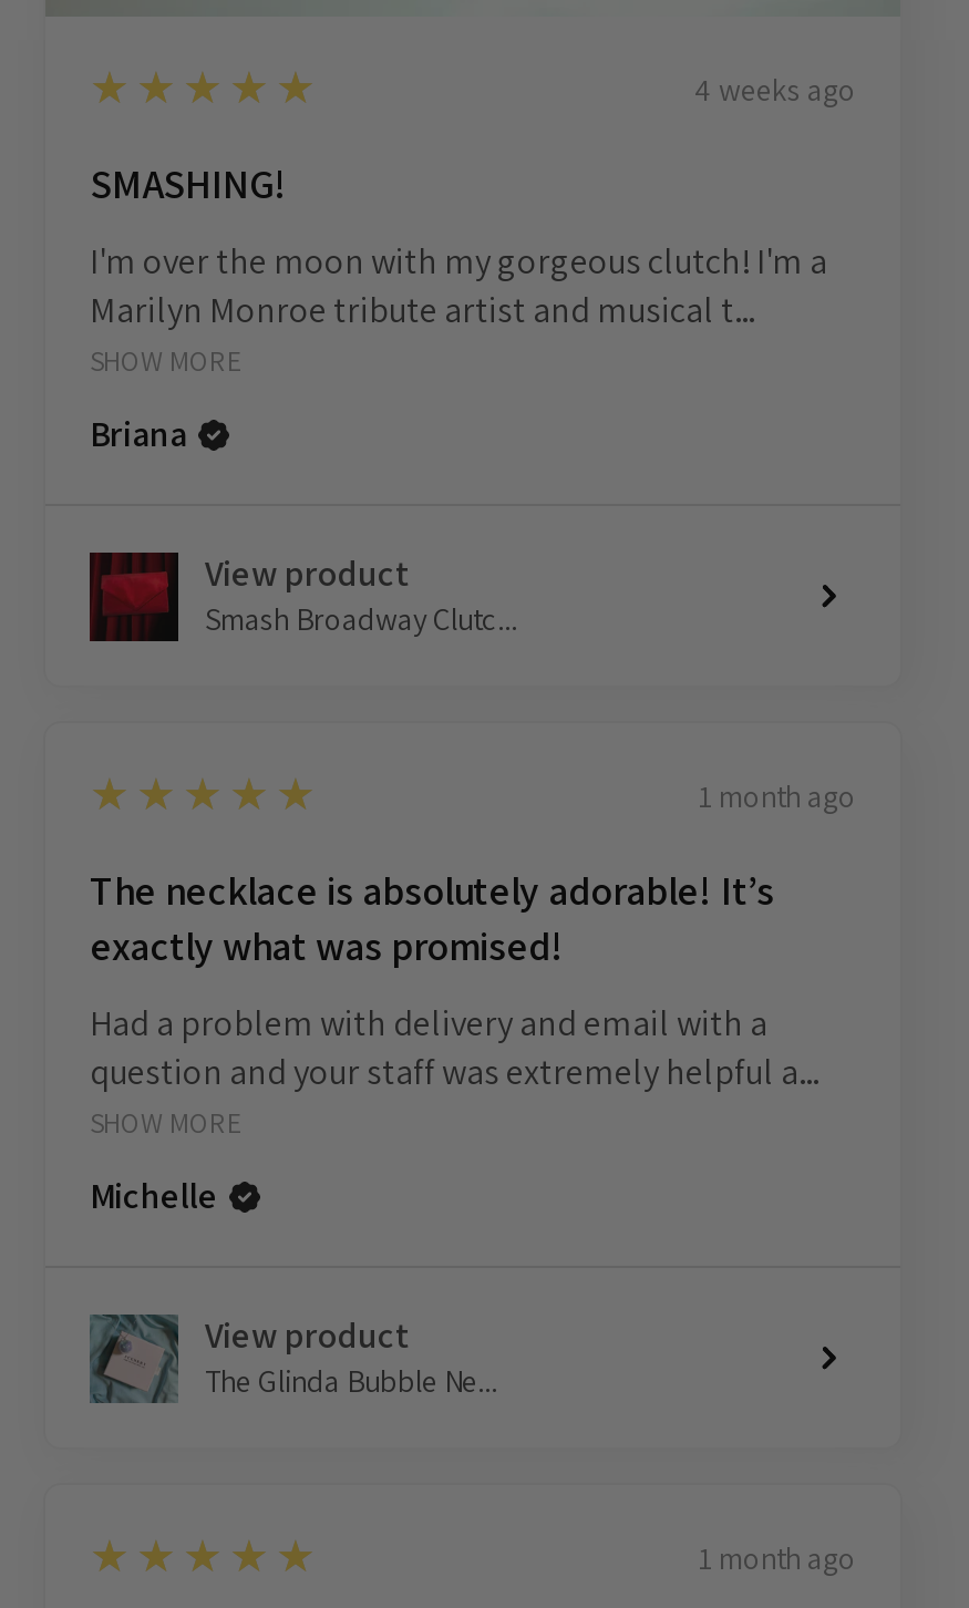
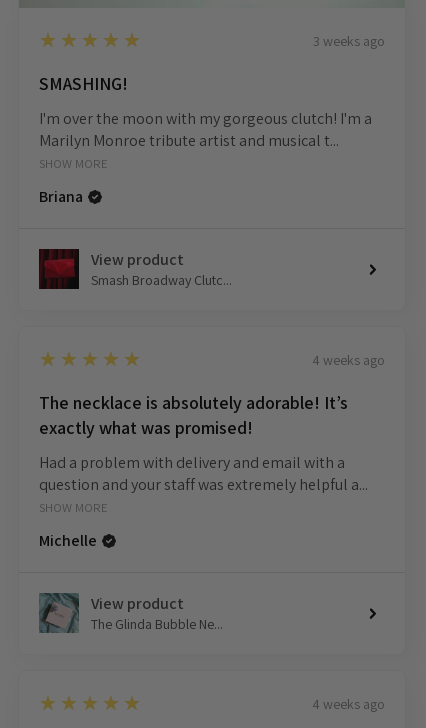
[694,70,856,110] 4 weeks ago -> [313,32,385,50] 3 weeks ago
[699,776,856,816] 1 month ago -> [312,351,385,369] 4 weeks ago
[699,1538,856,1578] 1 month ago -> [312,695,385,713] 4 weeks ago

